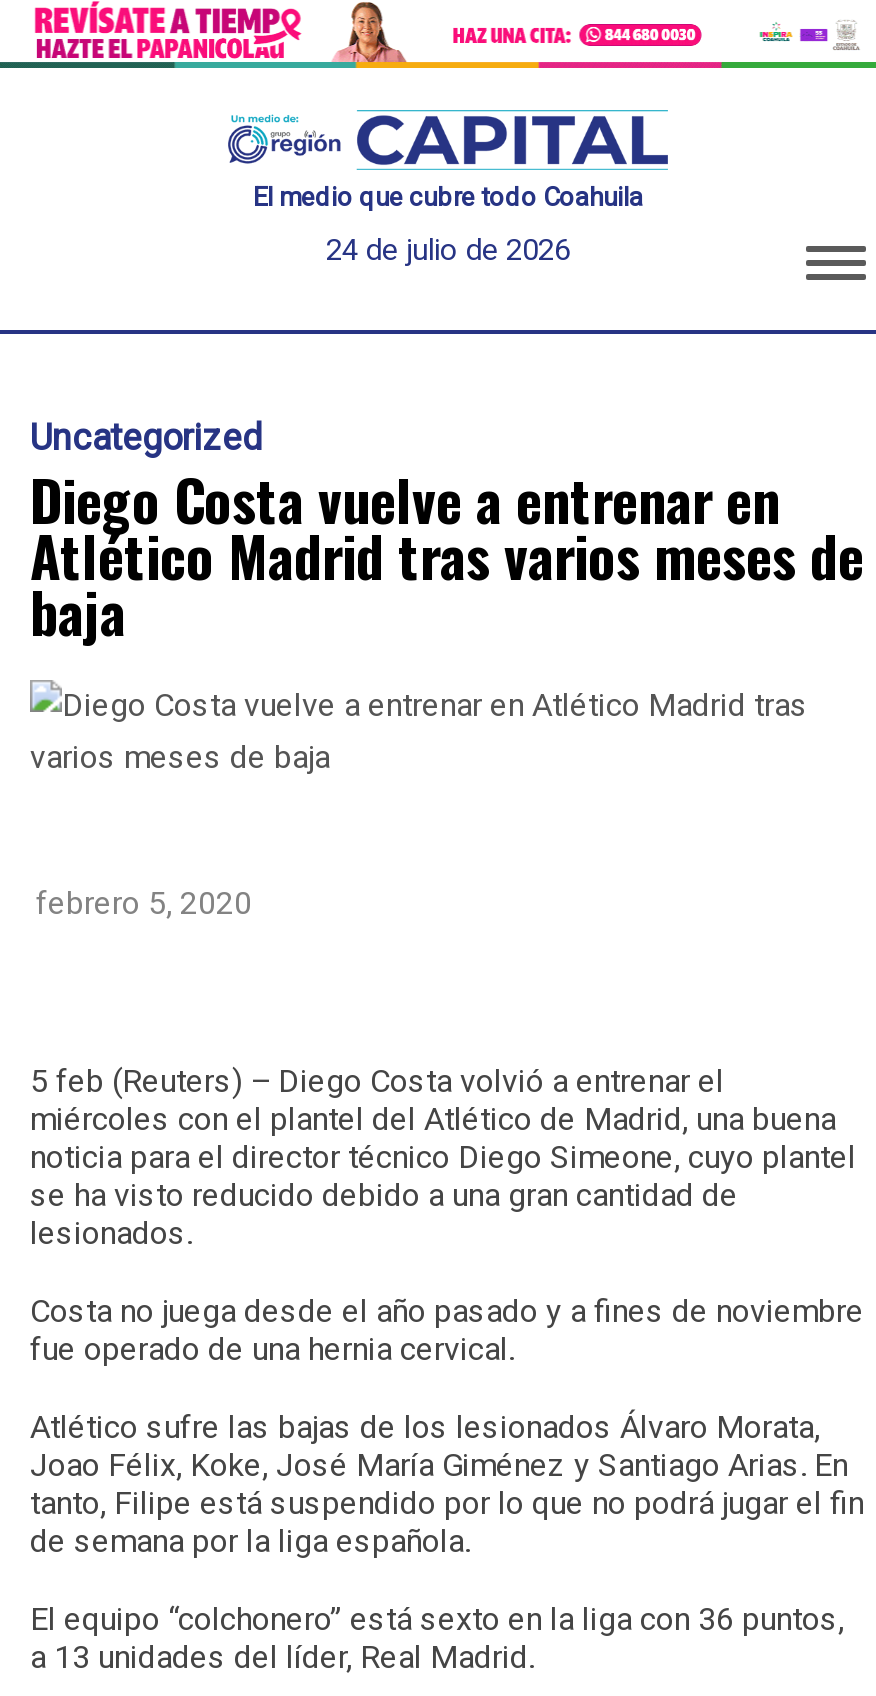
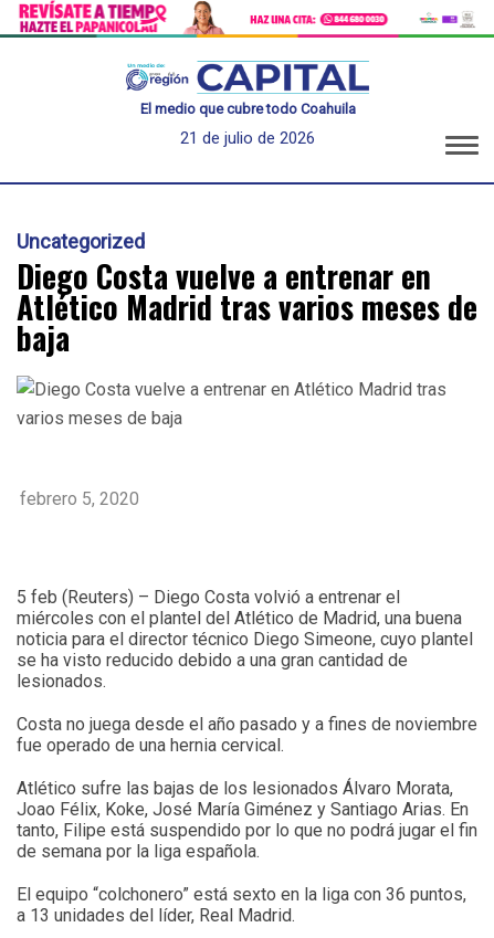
[326,232,570,268] 24 de julio de 2026 -> [180,128,315,148] 21 de julio de 2026

